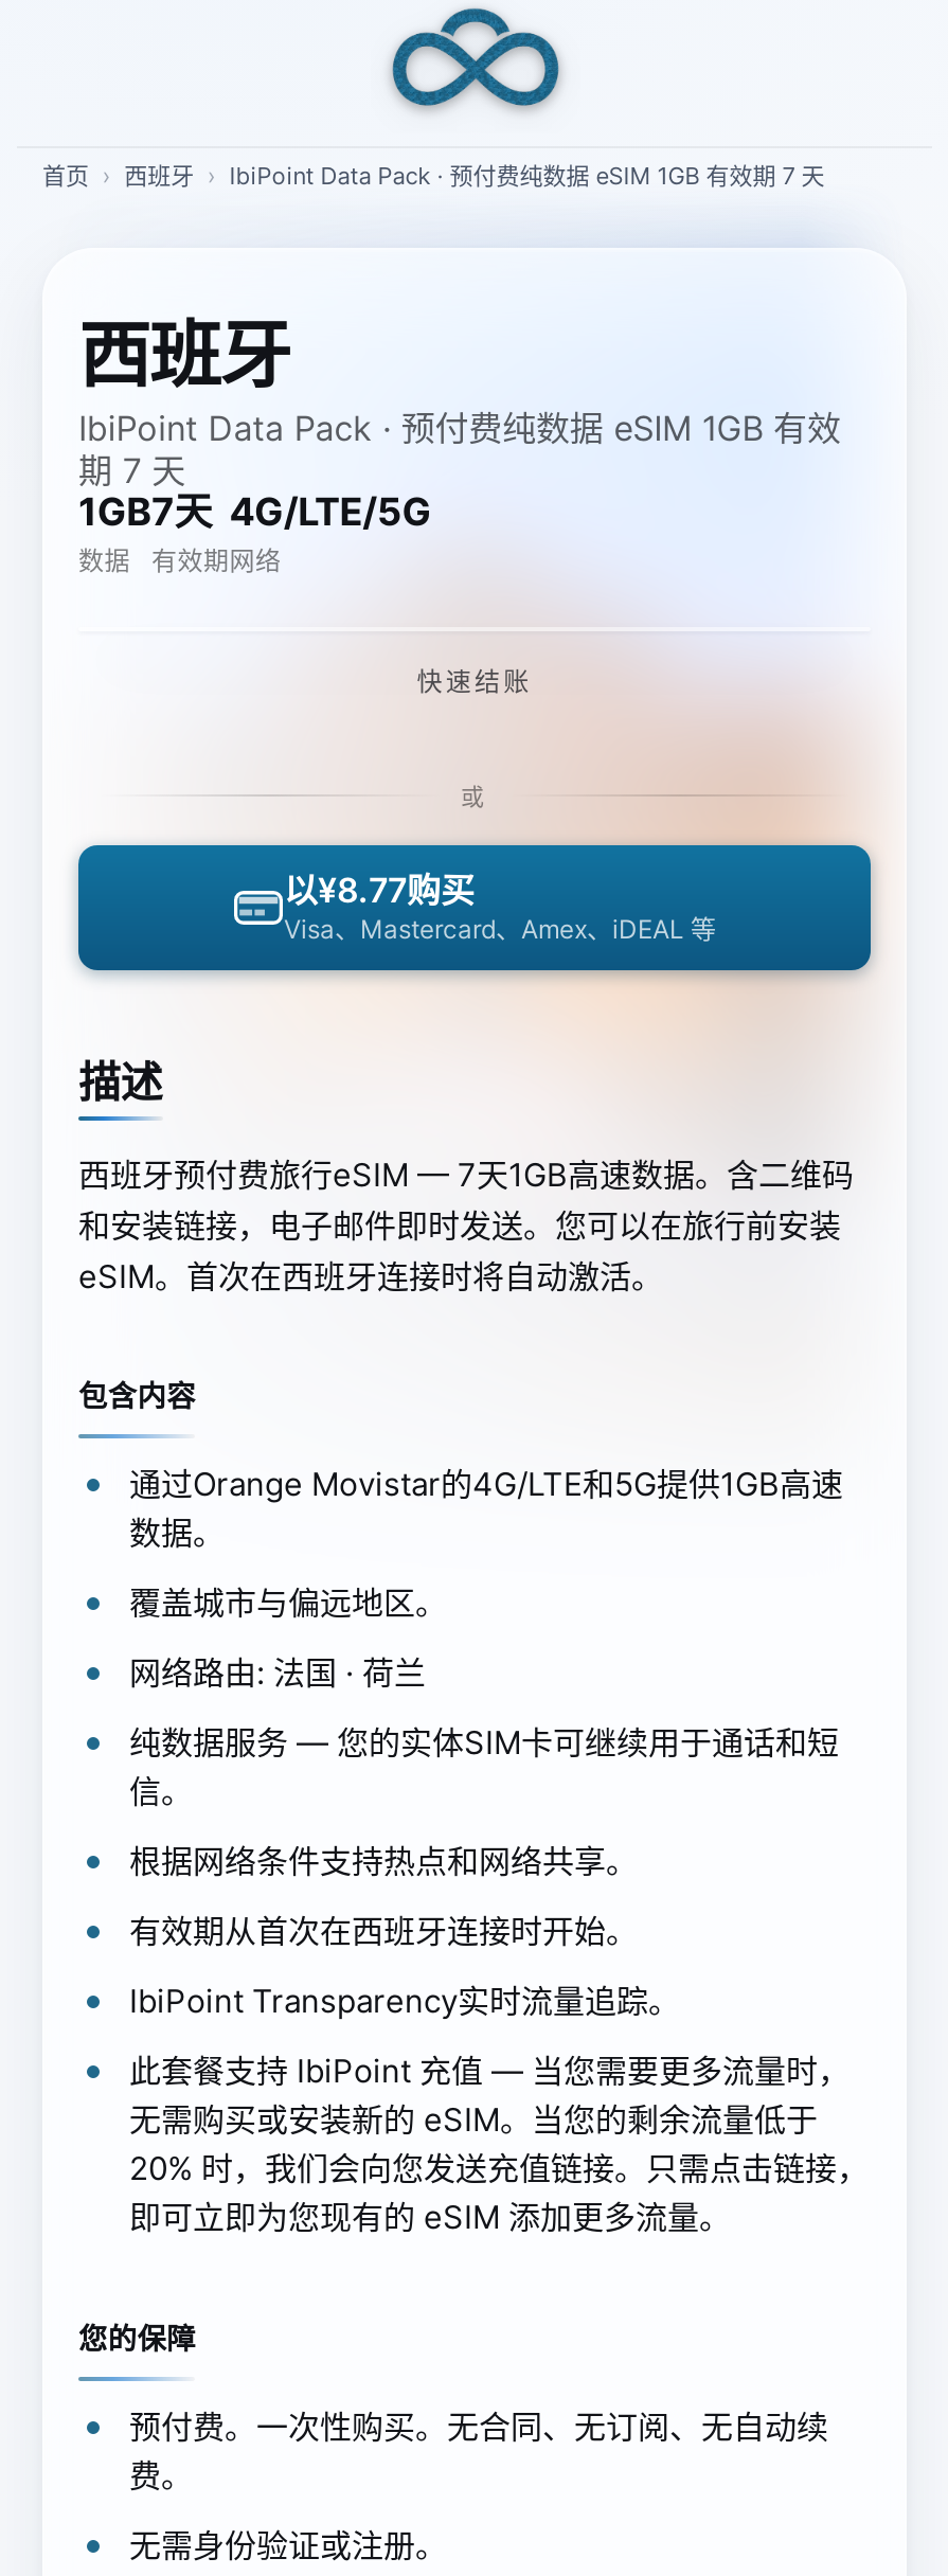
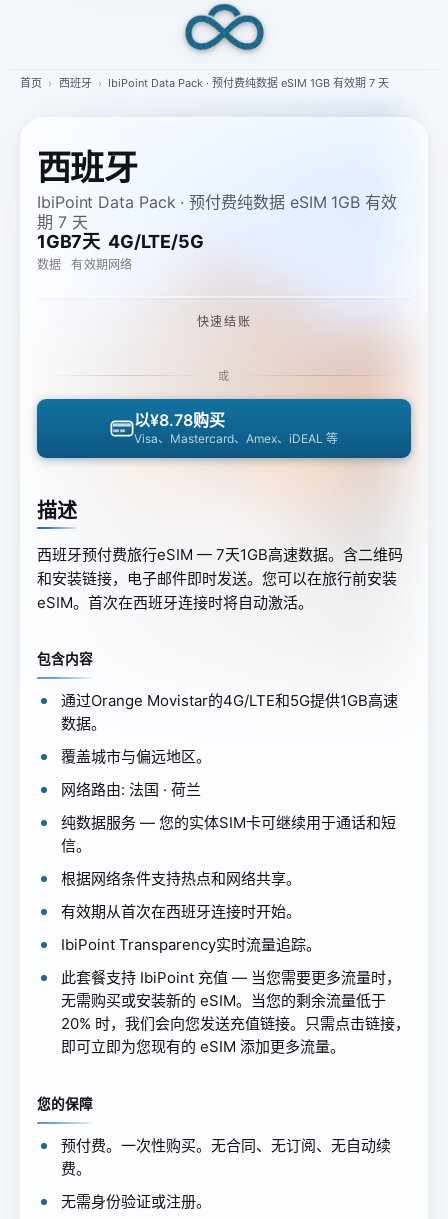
[284,868,475,910] 以¥8.77购买 -> [134,410,225,430] 以¥8.78购买

